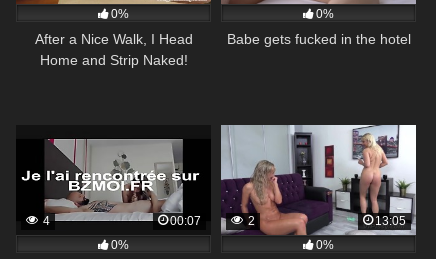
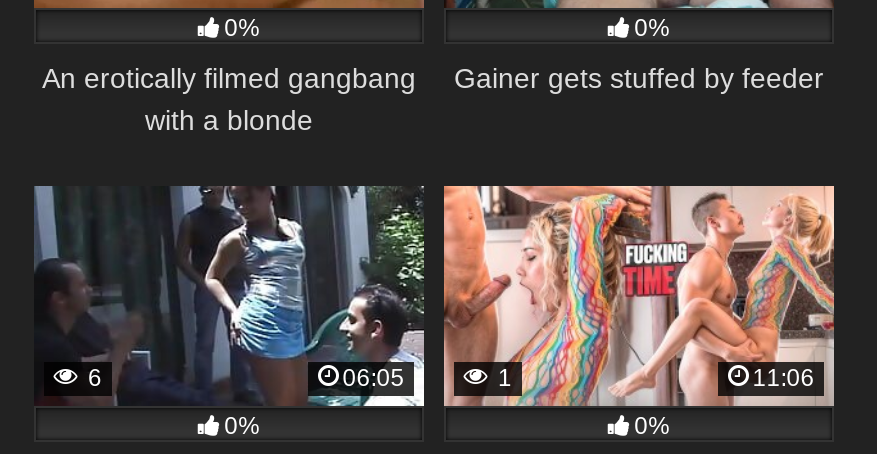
[34,31,192,68] After a Nice Walk, I Head | Home and Strip Naked! -> [42,61,416,135] An erotically filmed gangbang | with a blonde
[226,31,410,47] Babe gets fucked in the hotel -> [454,61,824,93] Gainer gets stuffed by feeder
[17,125,211,228] [image] | 4 | 00:07 -> [34,184,426,406] [image] | 6 | 06:05
[221,124,417,236] [image] | 2 | 13:05 -> [442,184,836,408] [image] | 1 | 11:06

